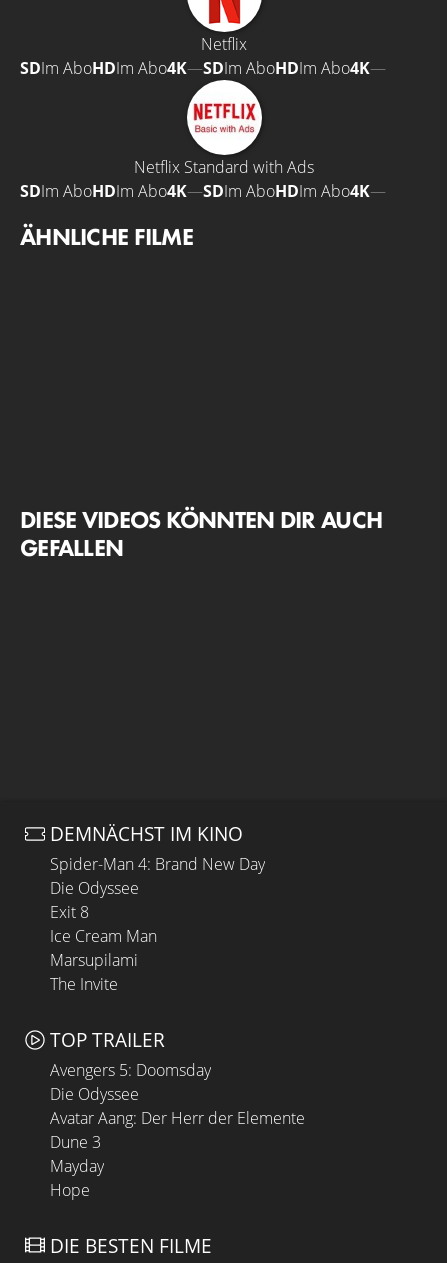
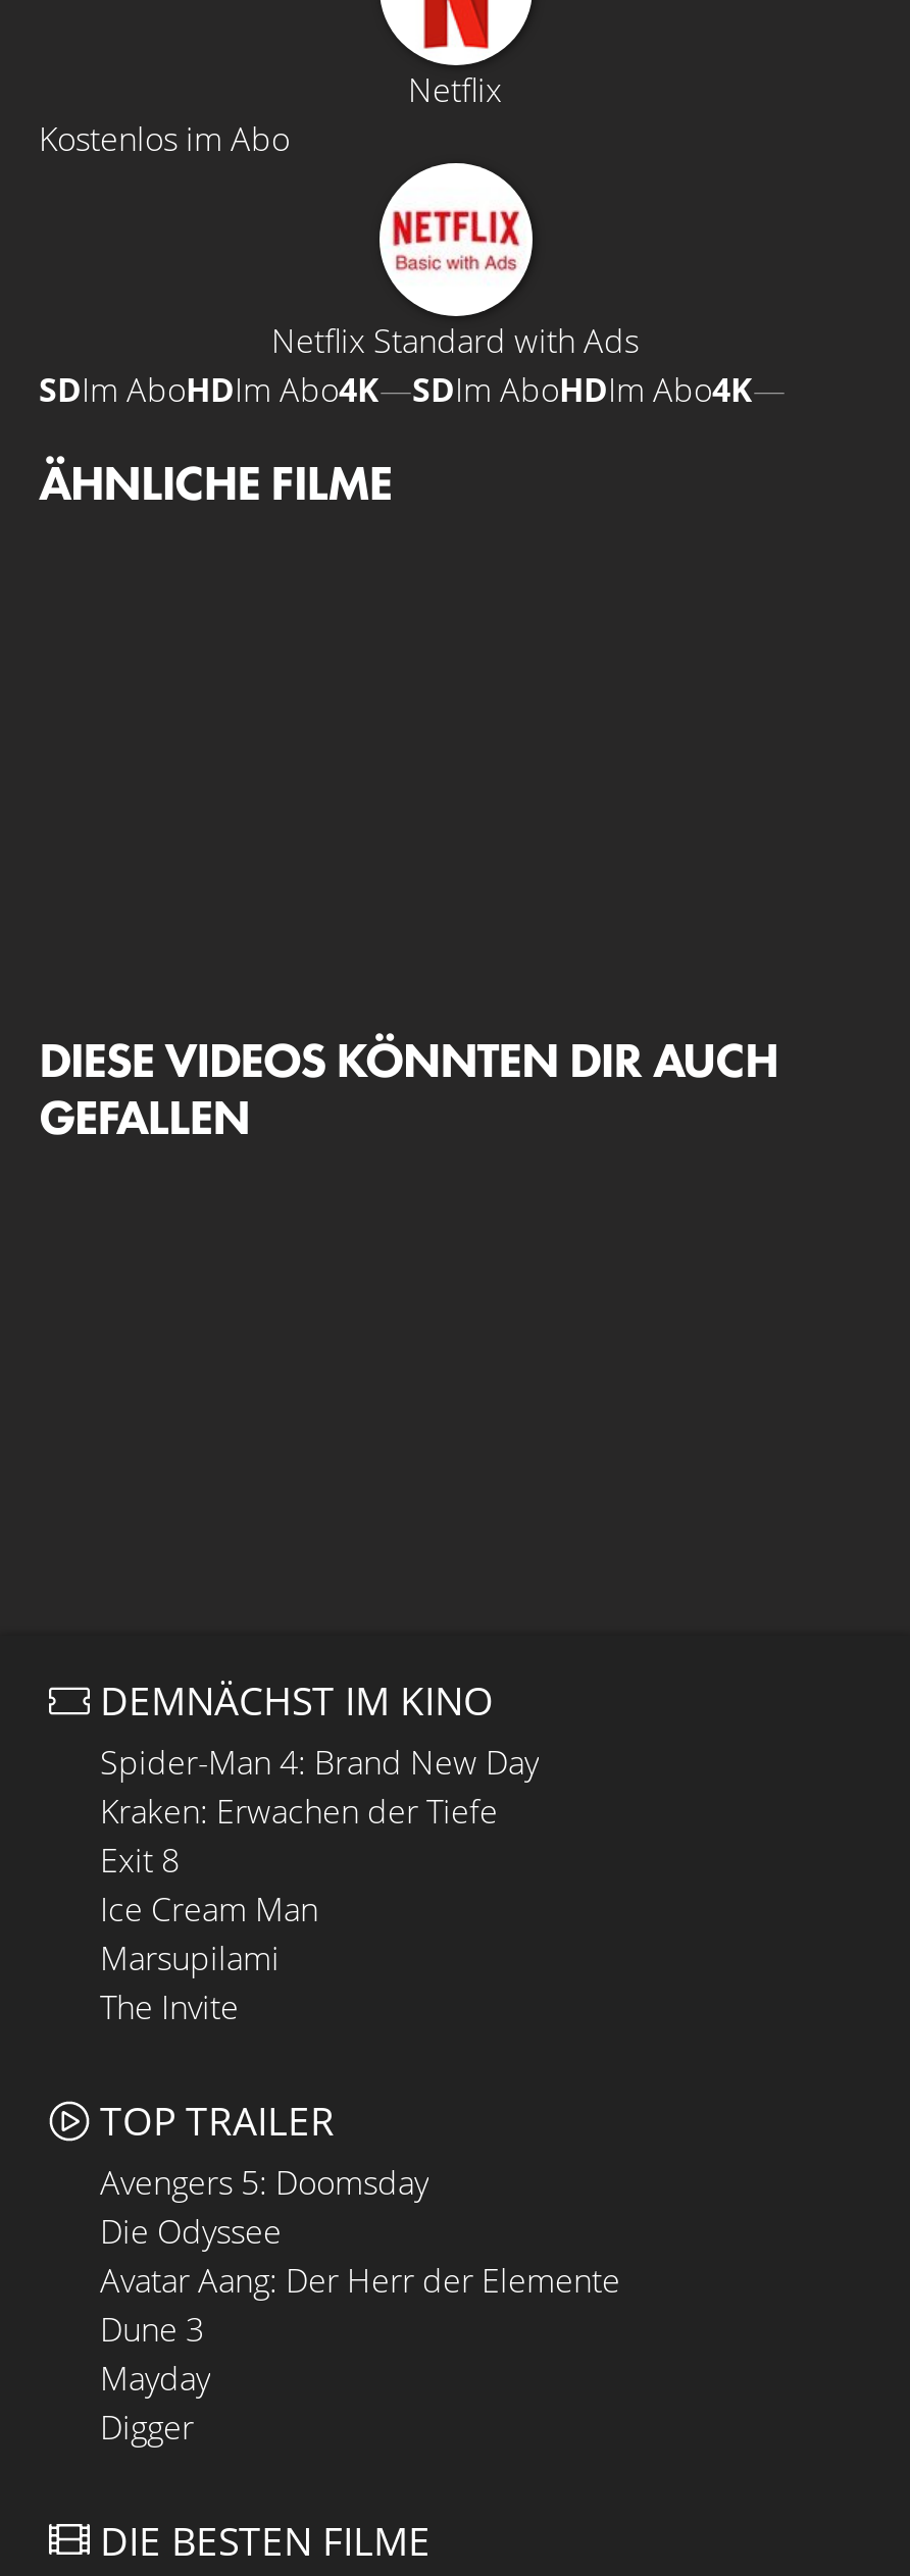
[20,57,386,79] SDIm AboHDIm Abo4K—SDIm AboHDIm Abo4K— -> [39,116,290,161] Kostenlos im Abo
[50,877,139,899] Die Odyssee -> [100,1788,498,1833] Kraken: Erwachen der Tiefe
[50,1178,90,1200] Hope -> [100,2404,194,2449] Digger

